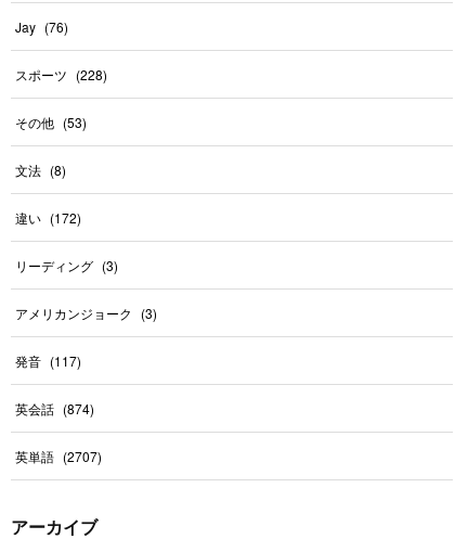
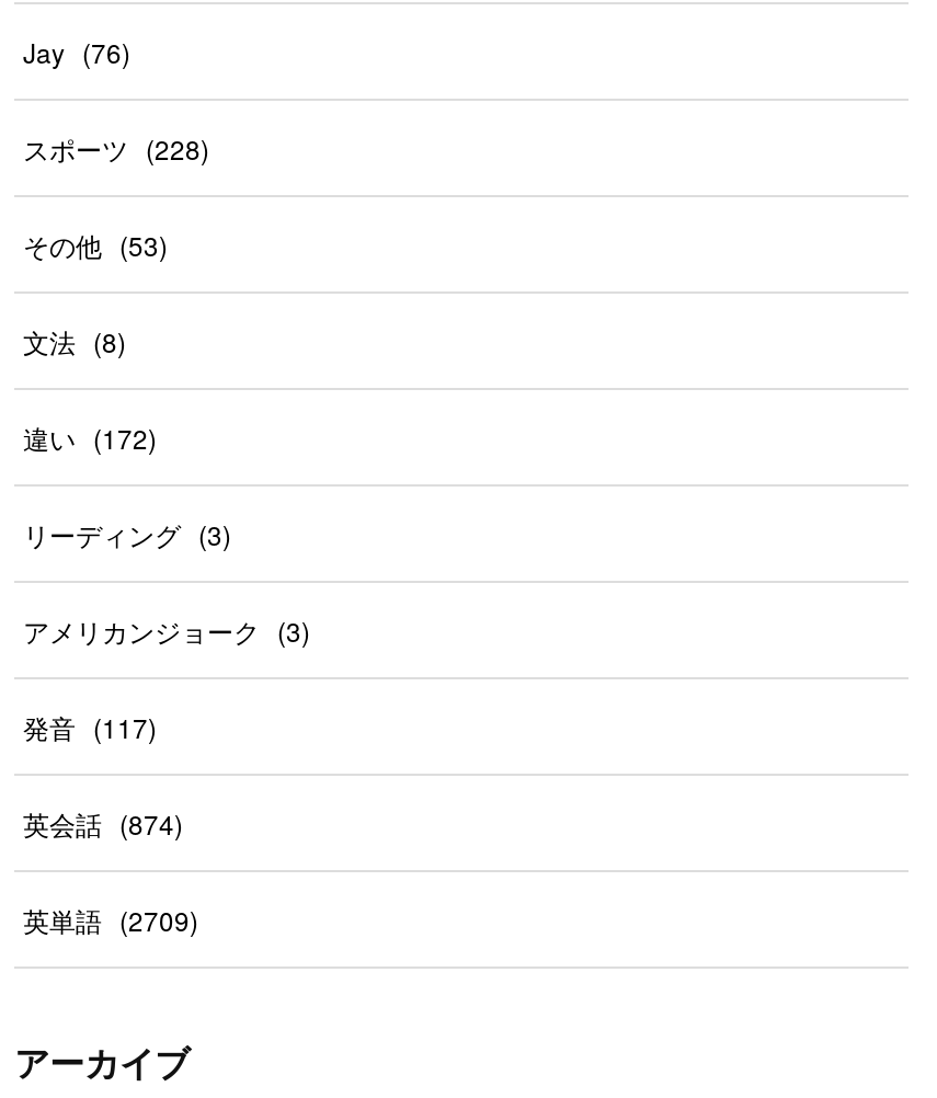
[15,447,102,465] 英単語 (2707) -> [23,900,198,938] 英単語 (2709)

